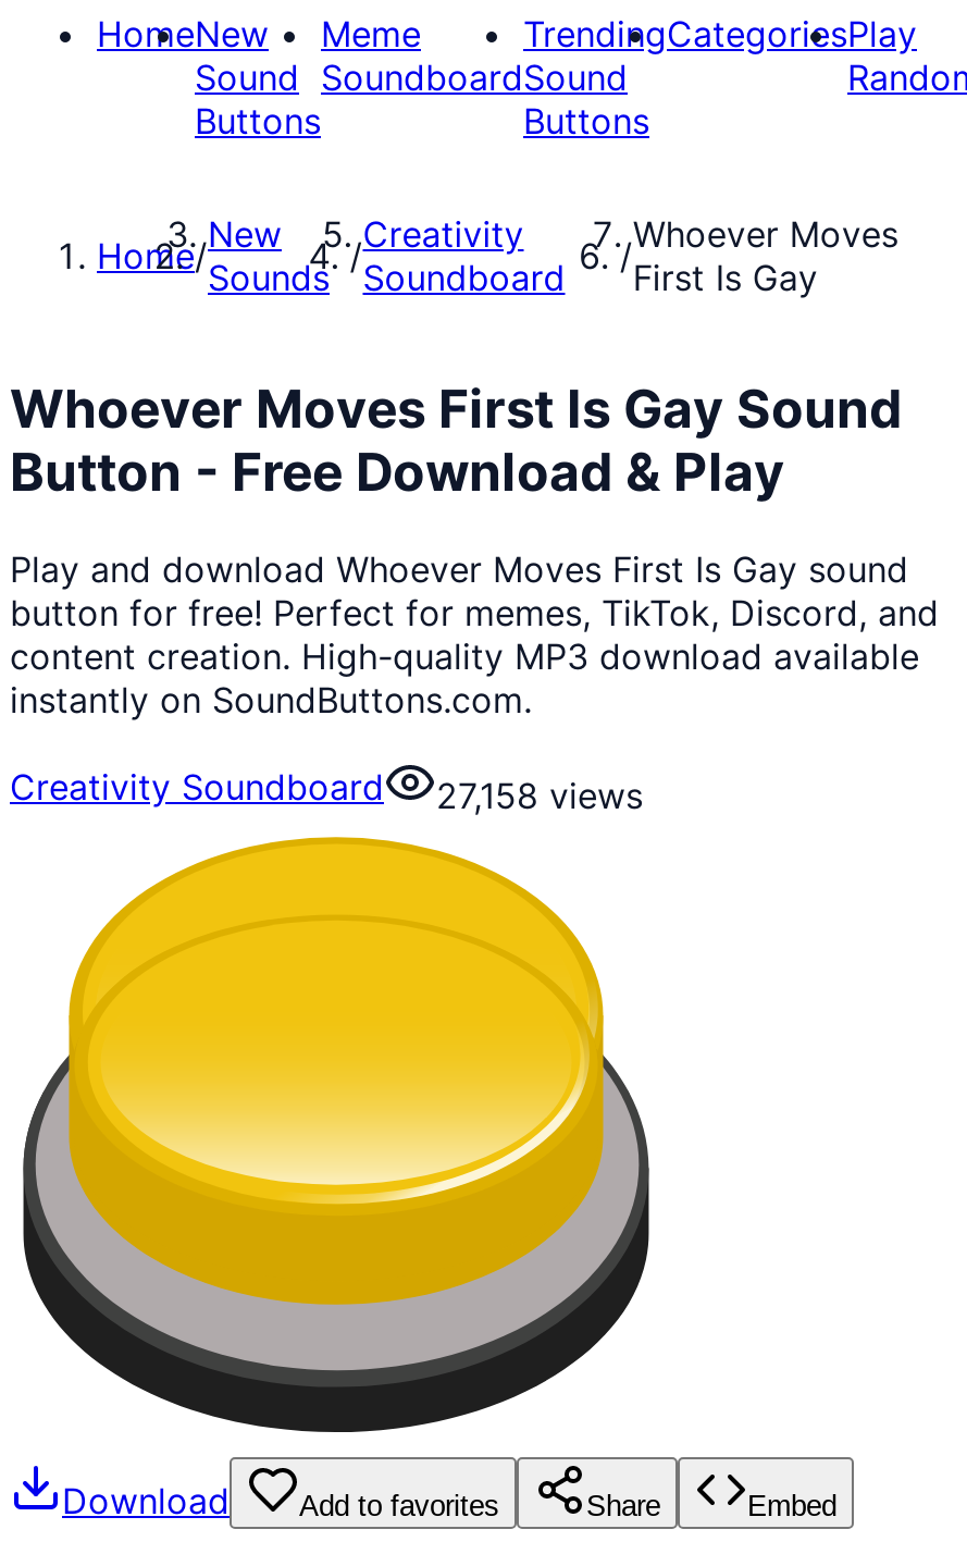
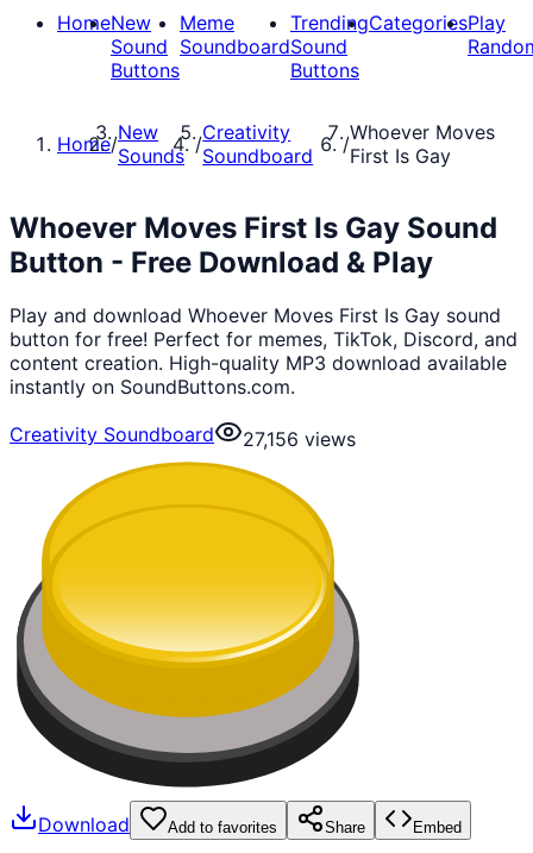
[10,764,643,816] Creativity Soundboard 27,158 views -> [10,422,356,450] Creativity Soundboard 27,156 views

